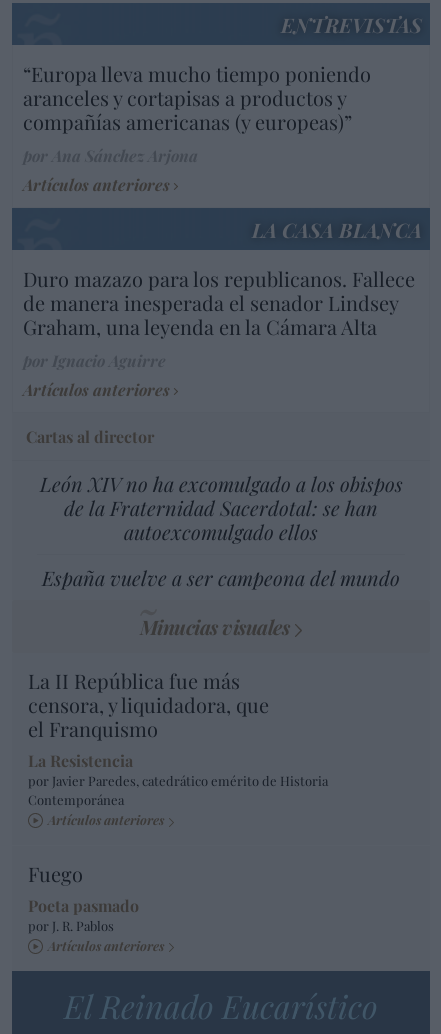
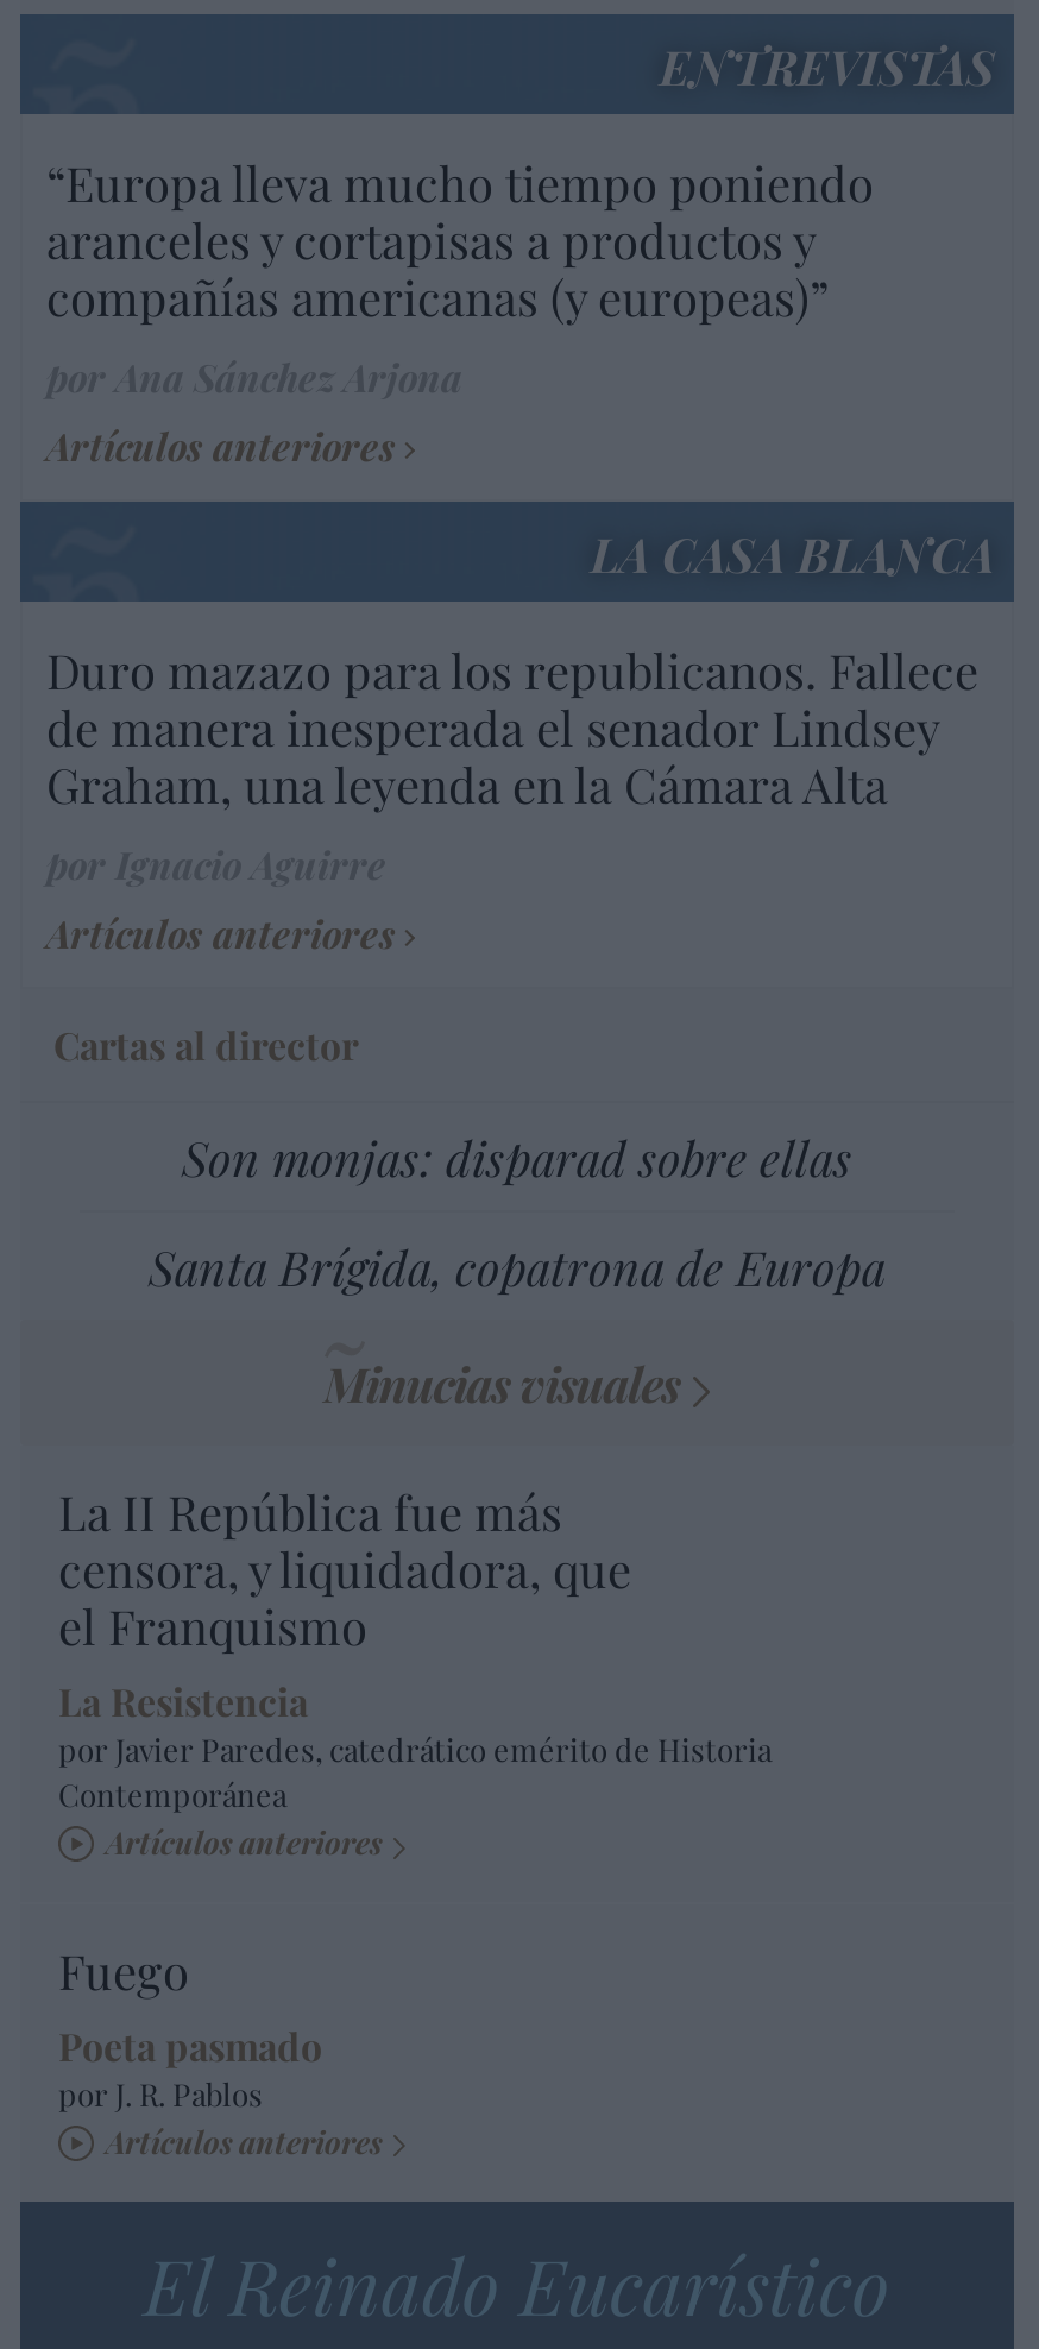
[39,470,402,545] León XIV no ha excomulgado a los obispos | de la Fraternidad Sacerdotal: se han | autoexcomulgado ellos -> [182,1125,852,1189] Son monjas: disparad sobre ellas
[42,564,400,591] España vuelve a ser campeona del mundo -> [149,1235,886,1299] Santa Brígida, copatrona de Europa

